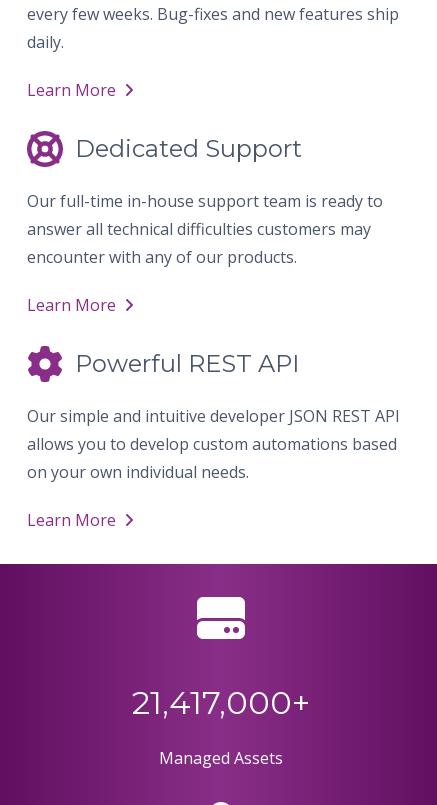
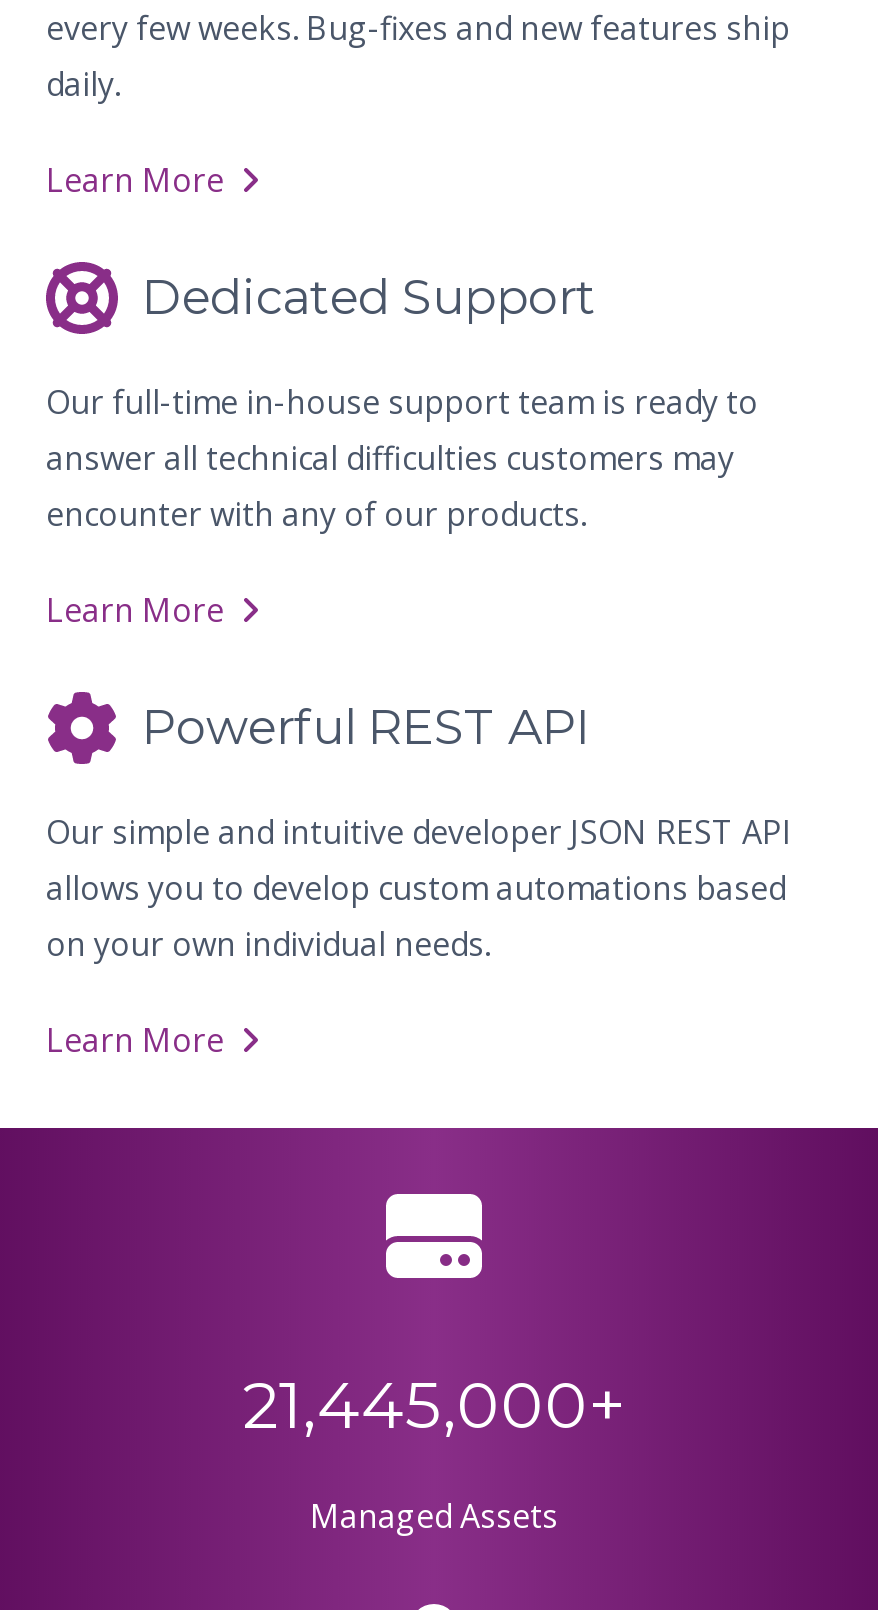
[132,683,310,722] 21,417,000+ -> [243,1365,625,1443] 21,445,000+

